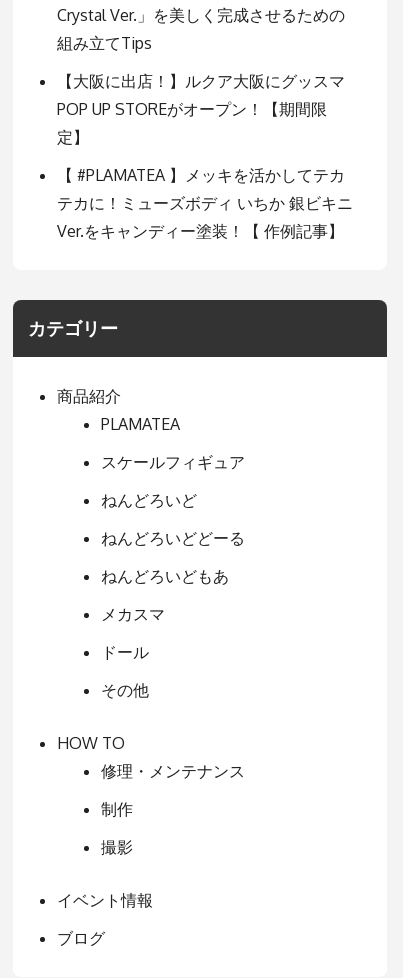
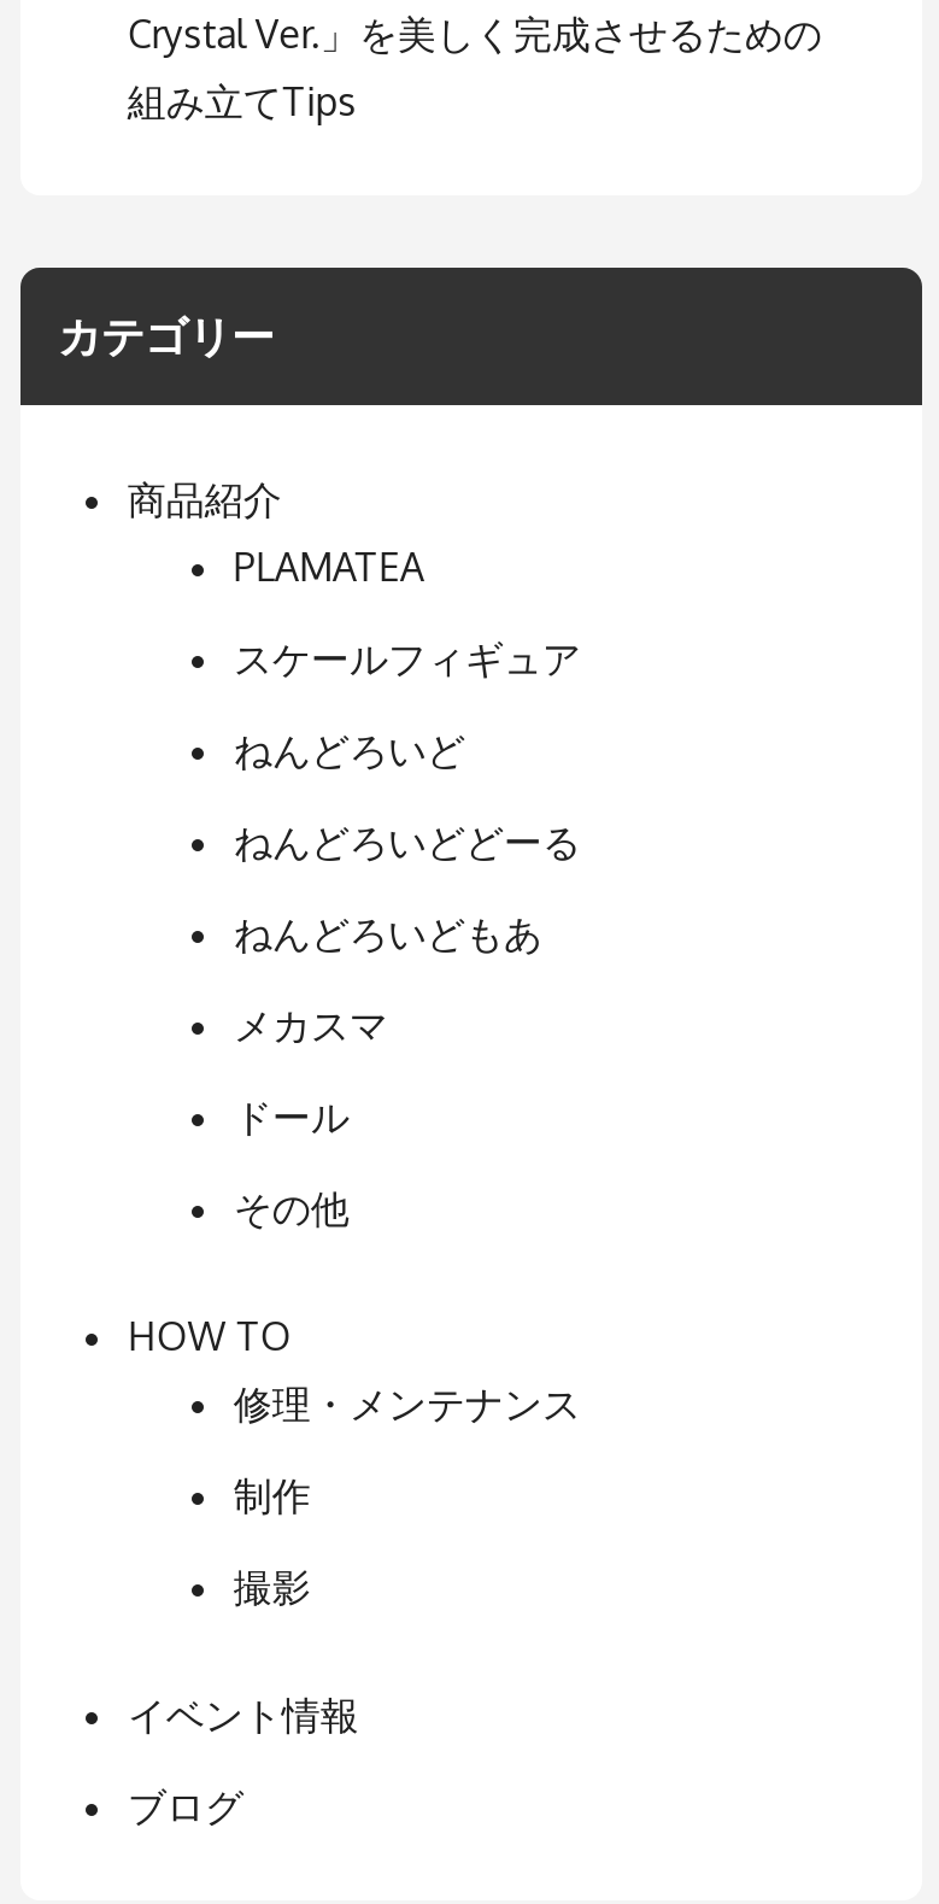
[57,71,353,241] 【大阪に出店！】ルクア大阪にグッスマ | POP UP STOREがオープン！【期間限 | 定】 | 【 #PLAMATEA 】メッキを活かしてテカ | テカに！ミューズボディ いちか 銀ビキニ | Ver.をキャンディー塗装！【 作例記事】 -> none

